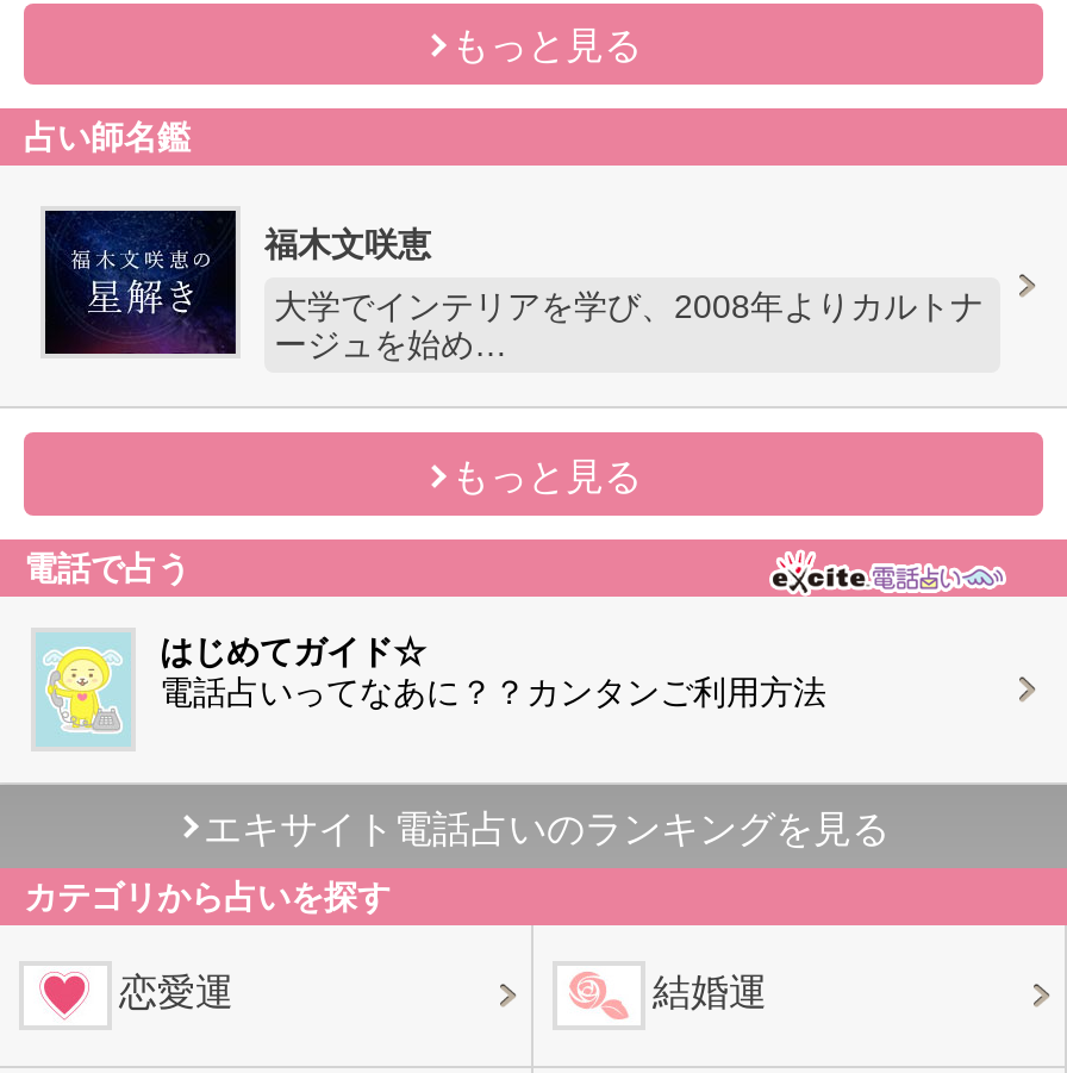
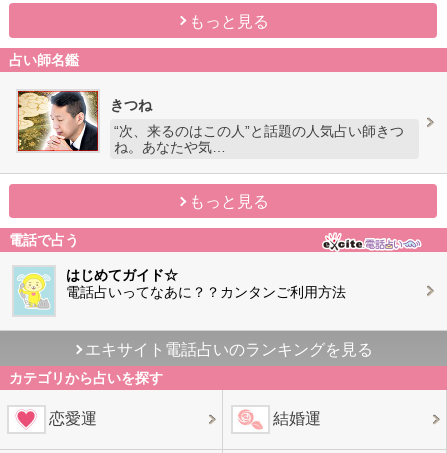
[43,207,431,357] [image] | 福木文咲恵 -> [17,90,152,152] [image] | きつね
[274,287,984,364] 大学でインテリアを学び、2008年よりカルトナ | ージュを始め… -> [114,123,404,155] “次、来るのはこの人”と話題の人気占い師きつ | ね。あなたや気…

